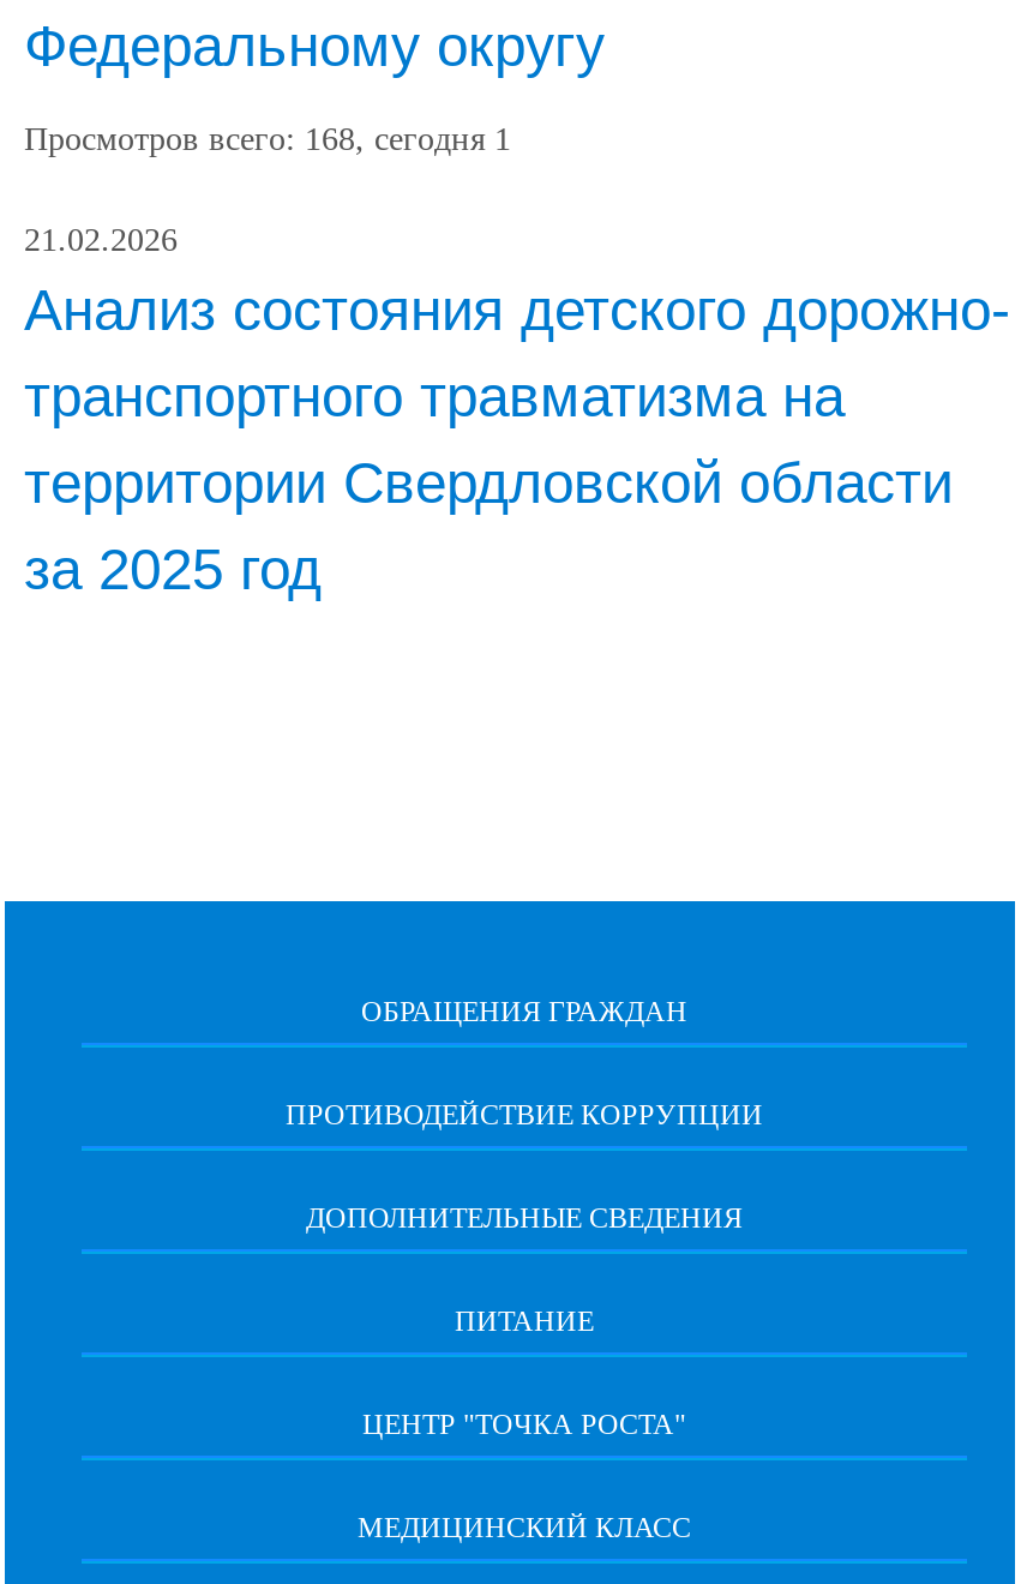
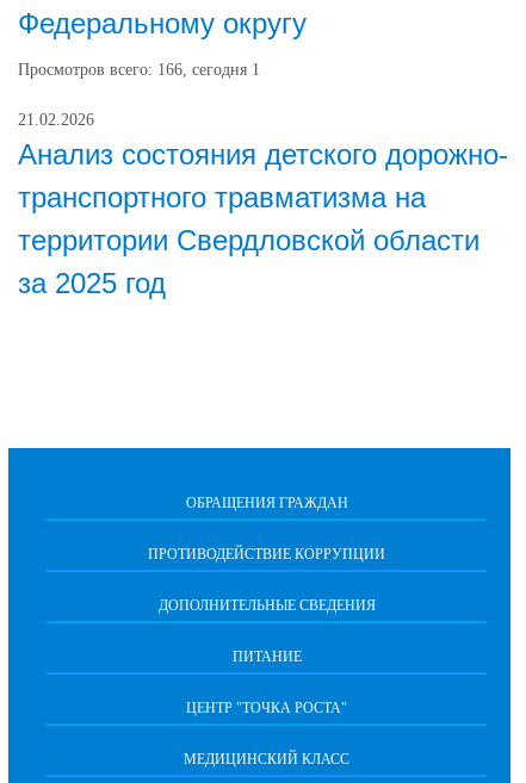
[24,121,511,157] Просмотров всего: 168, сегодня 1 -> [18,61,260,79] Просмотров всего: 166, сегодня 1

